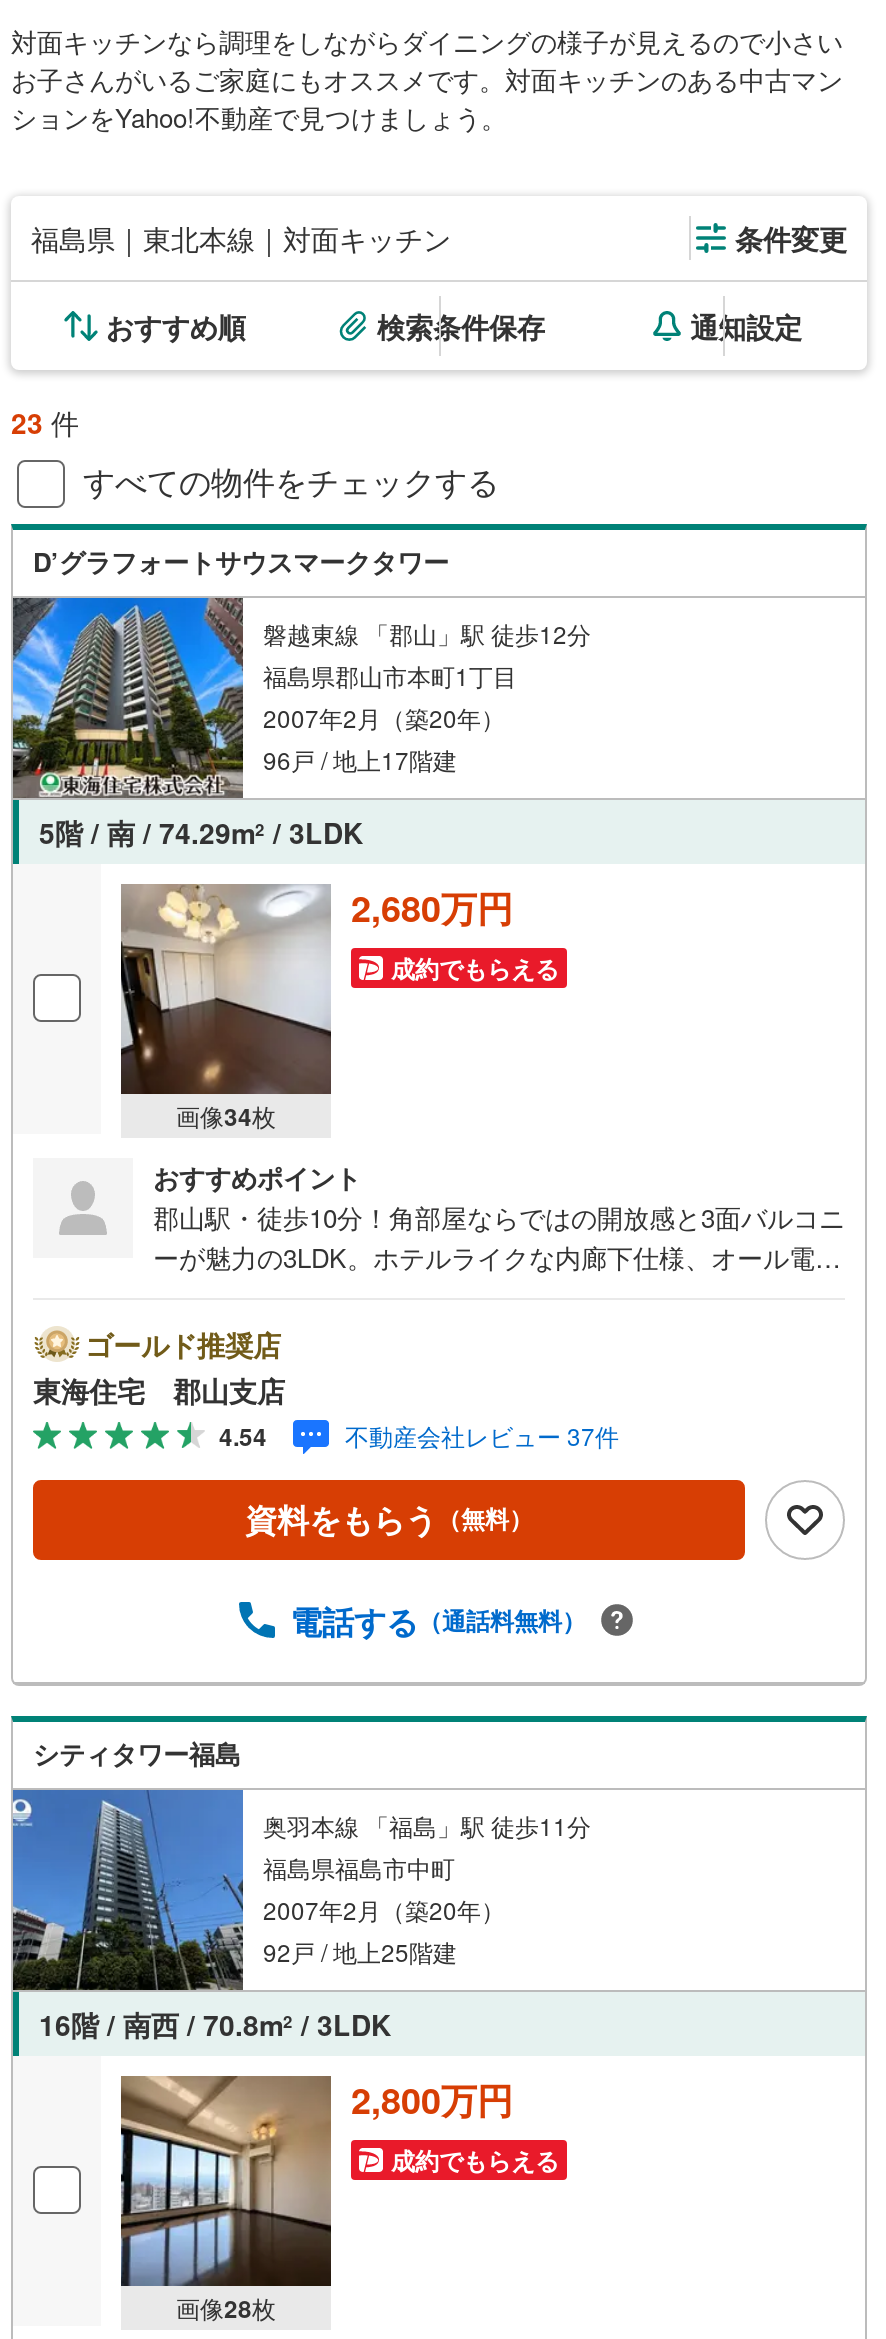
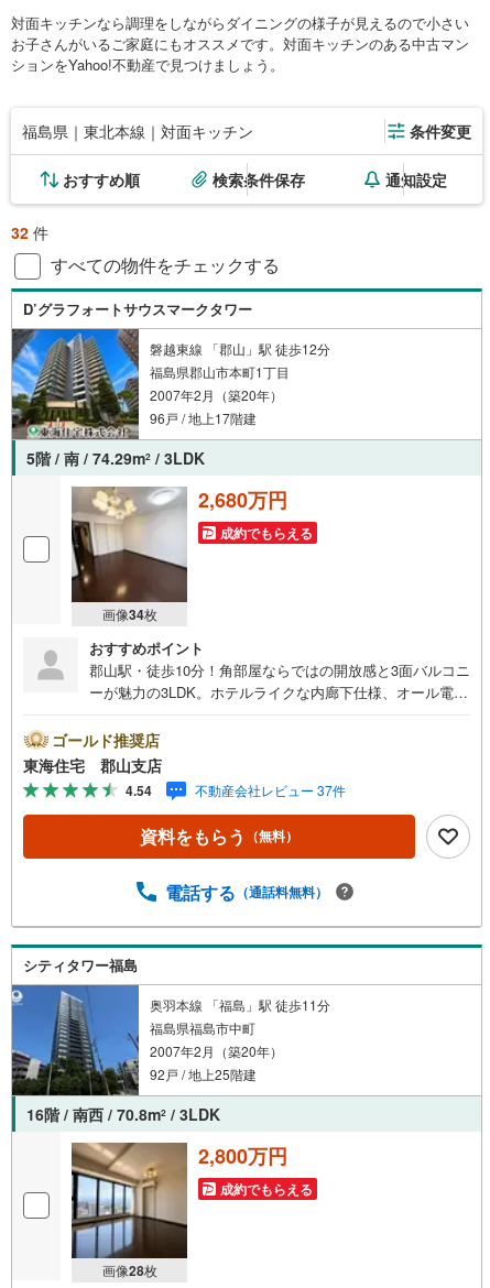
[11,402,79,442] 23件 -> [11,221,48,243] 32件

